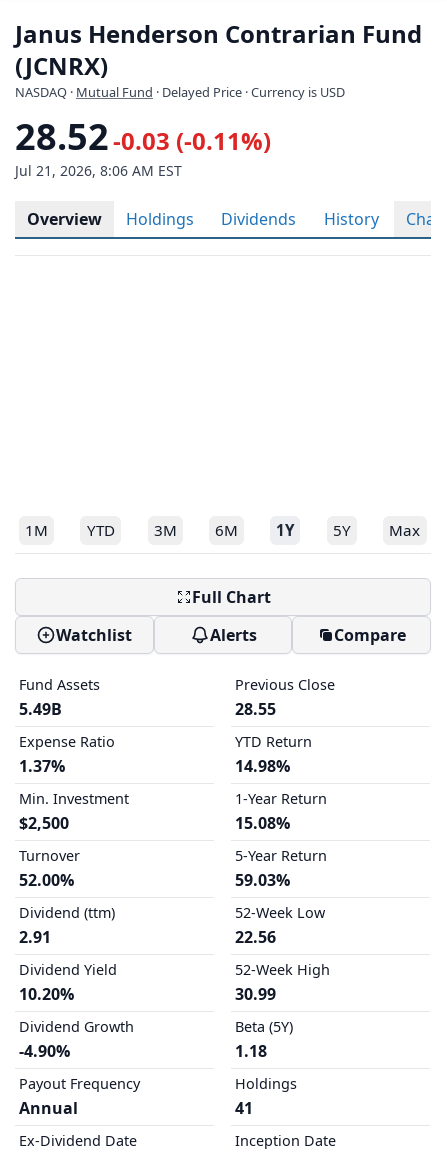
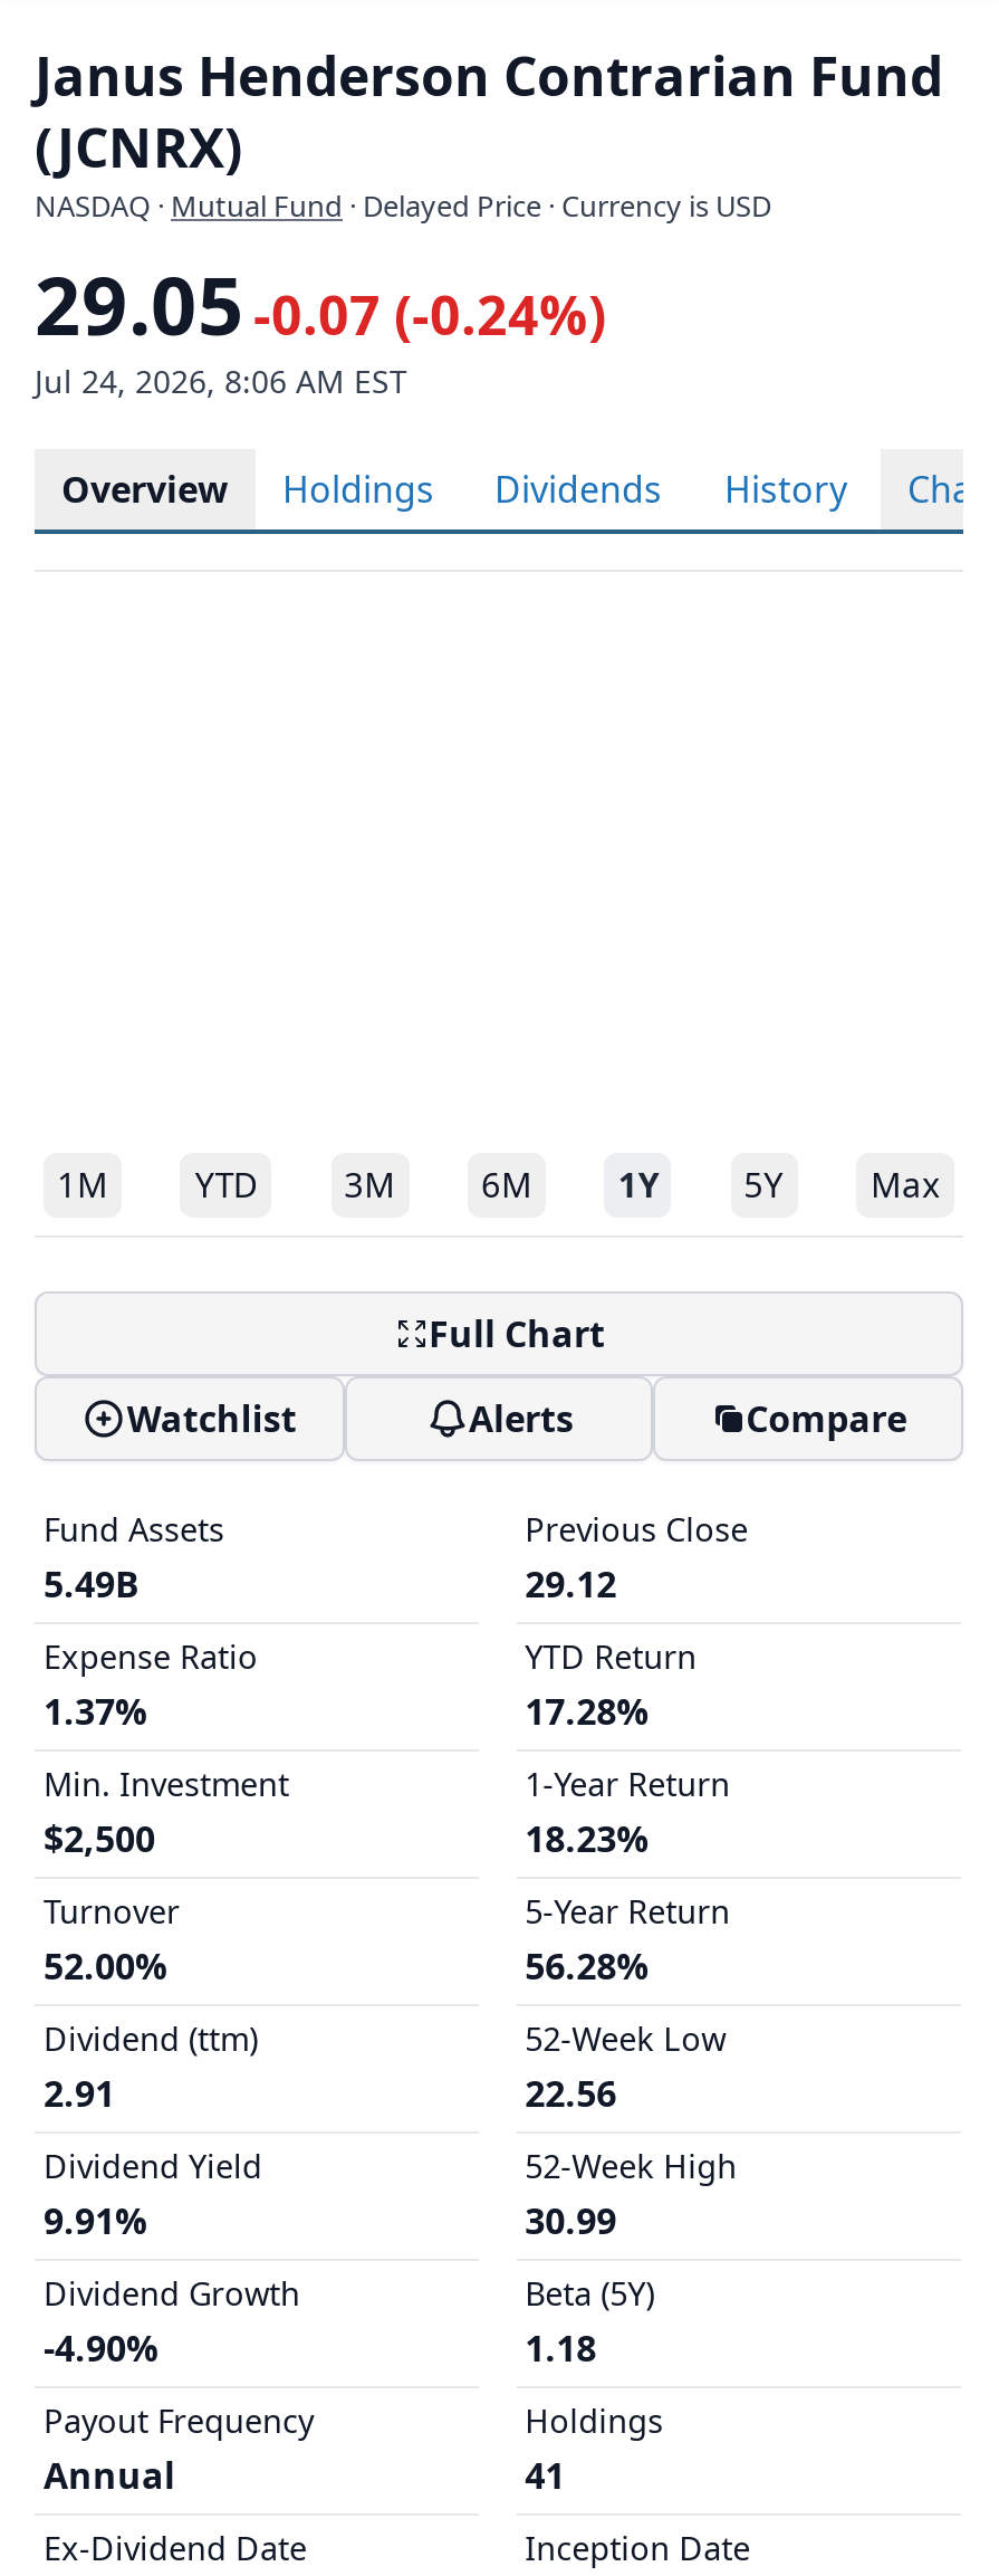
[15,112,271,161] 28.52 -0.03 (-0.11%) -> [35,250,606,360] 29.05 -0.07 (-0.24%)
[15,161,182,180] Jul 21, 2026, 8:06 AM EST -> [35,360,407,402] Jul 24, 2026, 8:06 AM EST
[235,698,276,720] 28.55 -> [525,1559,617,1609] 29.12
[235,755,290,777] 14.98% -> [525,1687,648,1736] 17.28%
[235,812,290,834] 15.08% -> [525,1814,648,1863] 18.23%
[235,869,290,891] 59.03% -> [525,1941,648,1991] 56.28%
[19,983,74,1005] 10.20% -> [44,2196,146,2245] 9.91%

